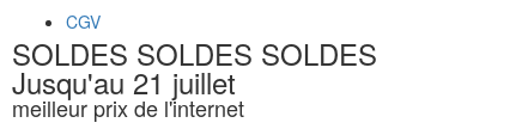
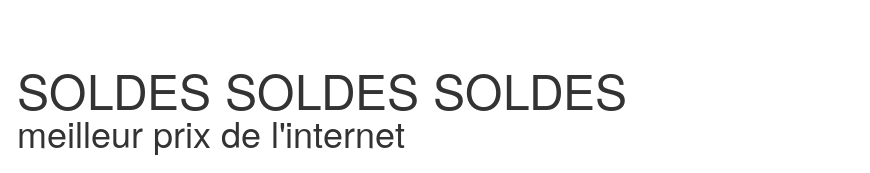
[66,10,101,33] CGV -> none
[12,61,236,103] Jusqu'au 21 juillet -> none

